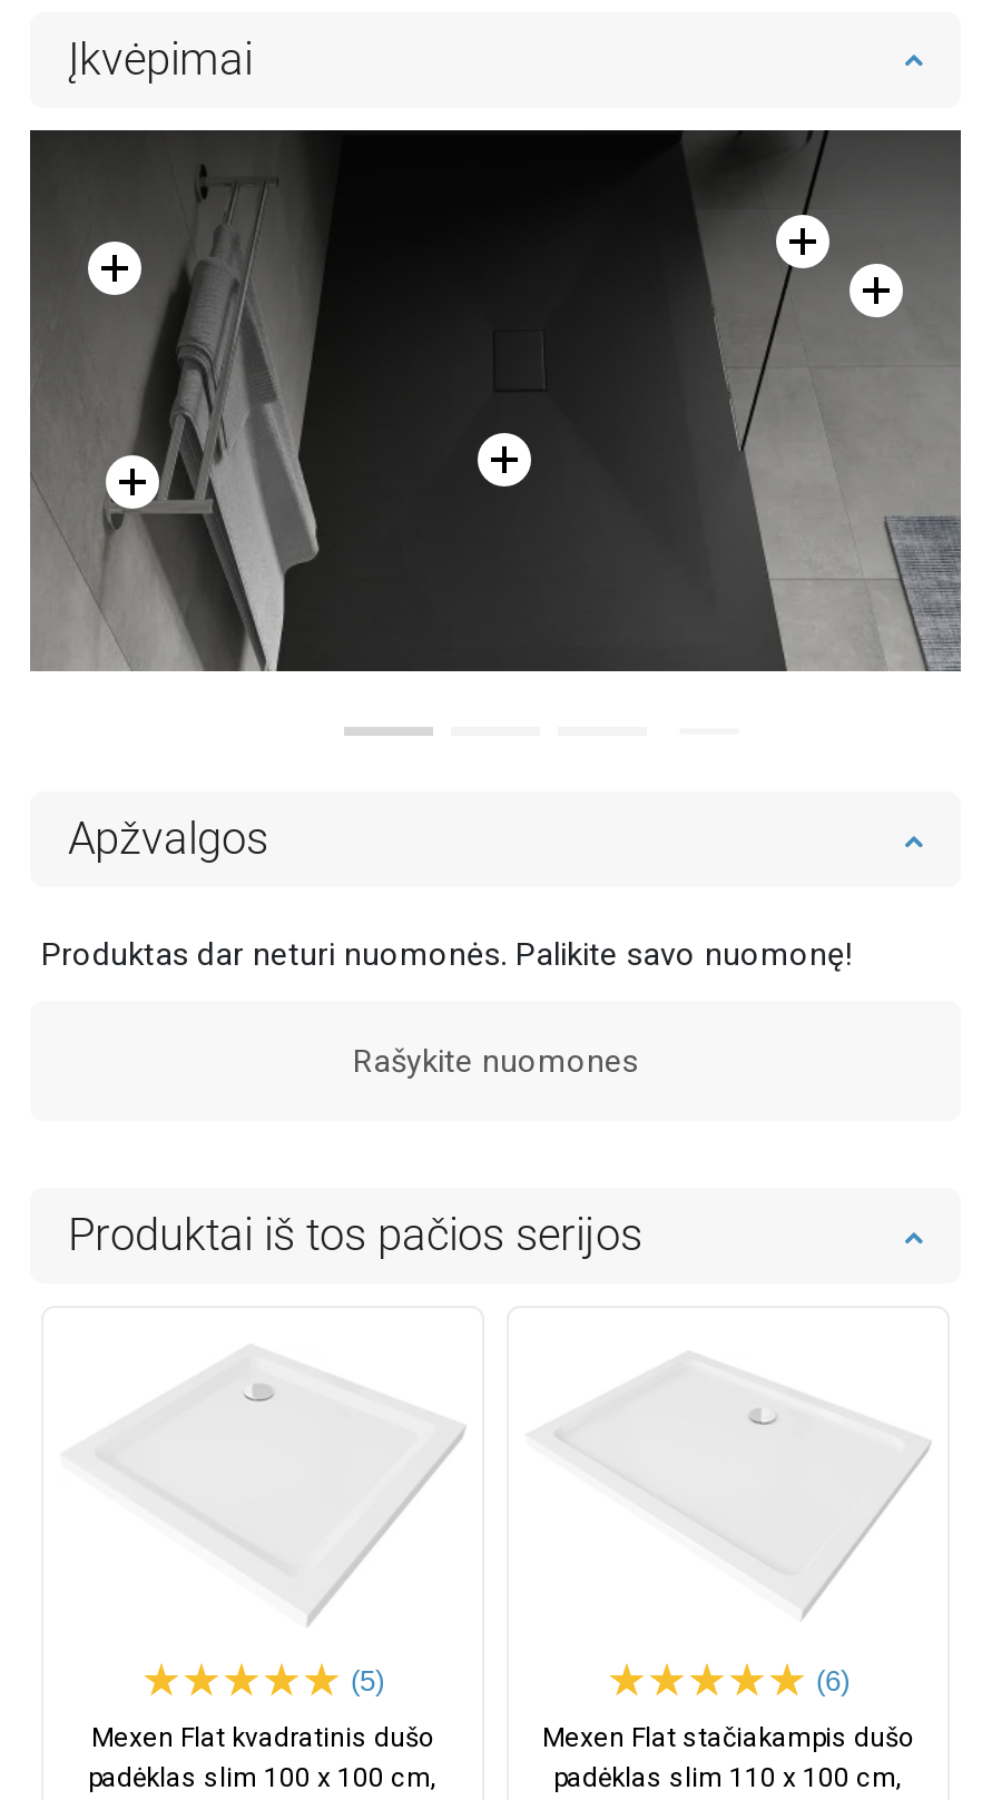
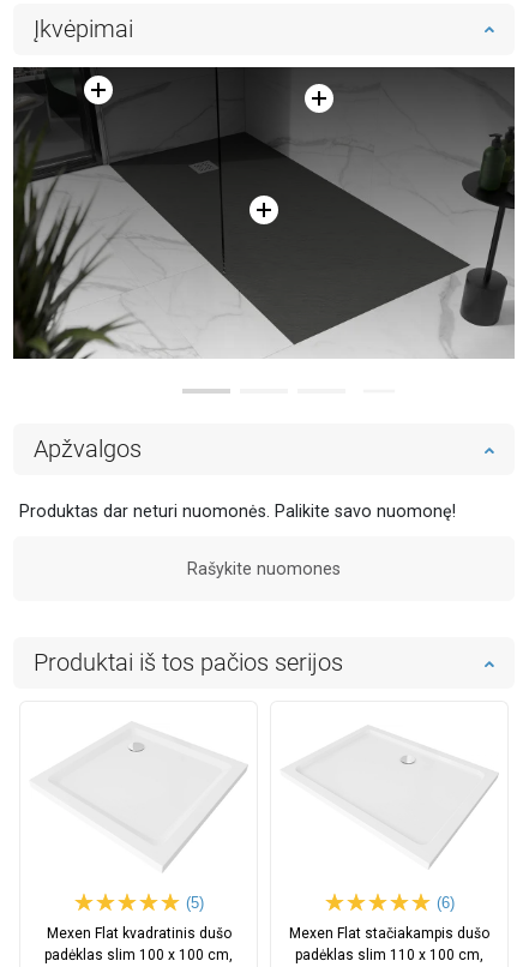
[30,132,961,673] [image] -> [13,67,515,359] [image]

